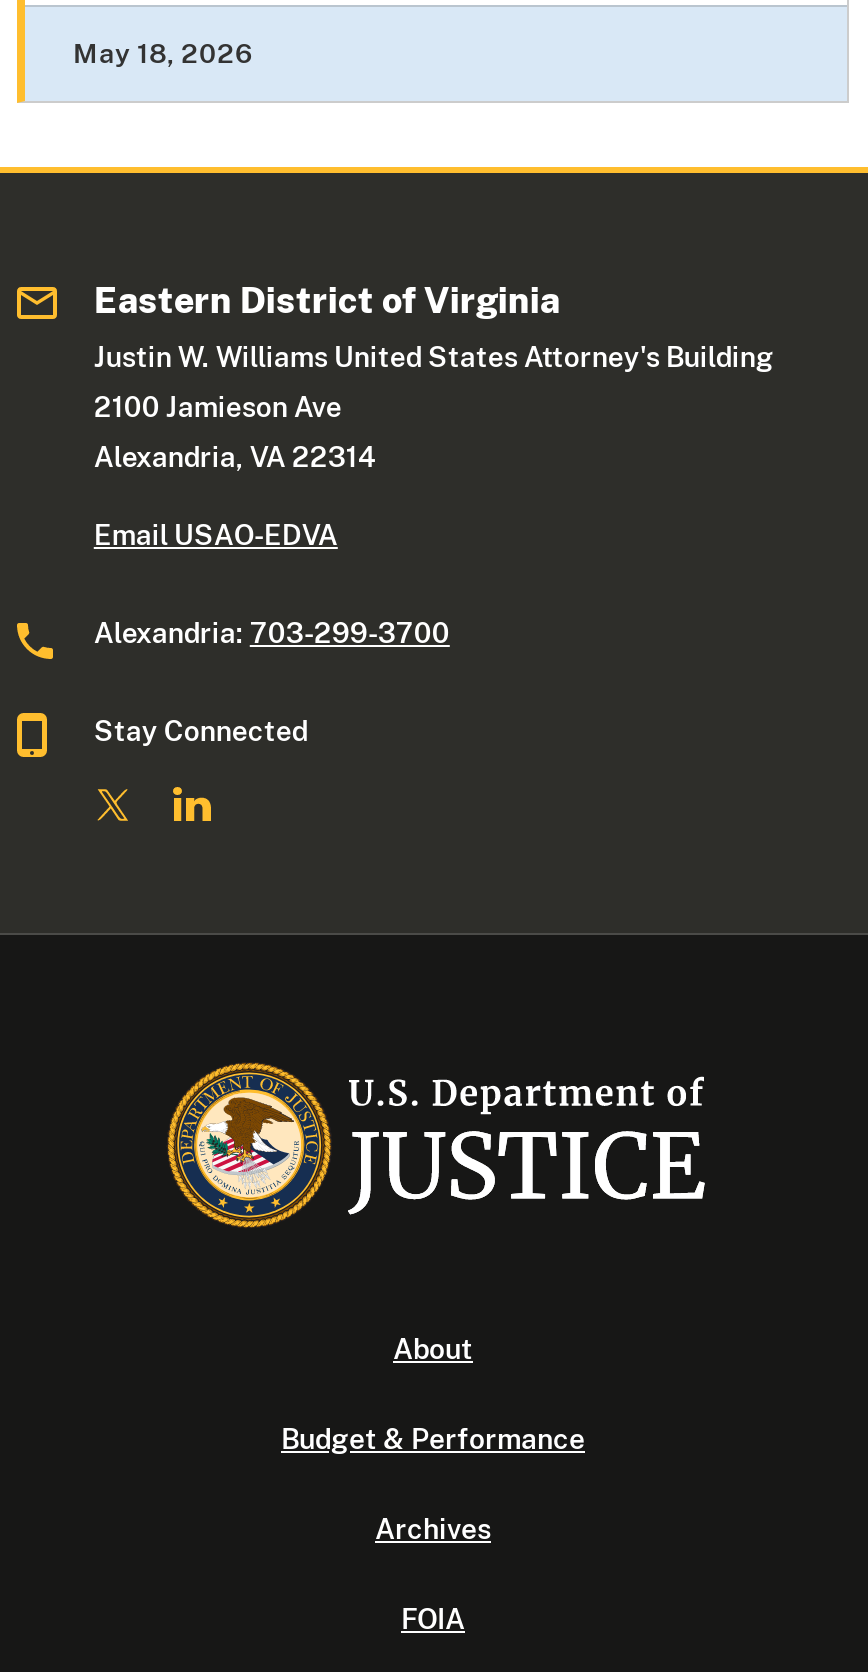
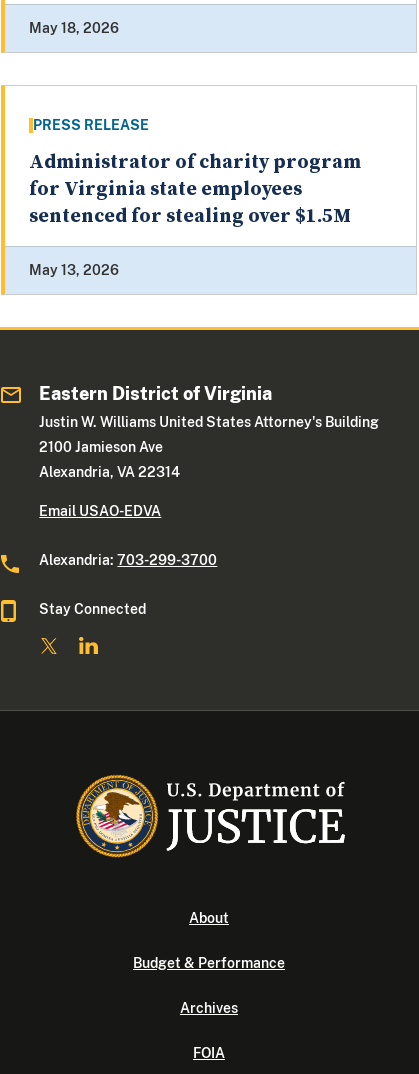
none -> [29,117,361,278] PRESS RELEASE | Administrator of charity program | for Virginia state employees | sentenced for stealing over $1.5M | May 13, 2026

